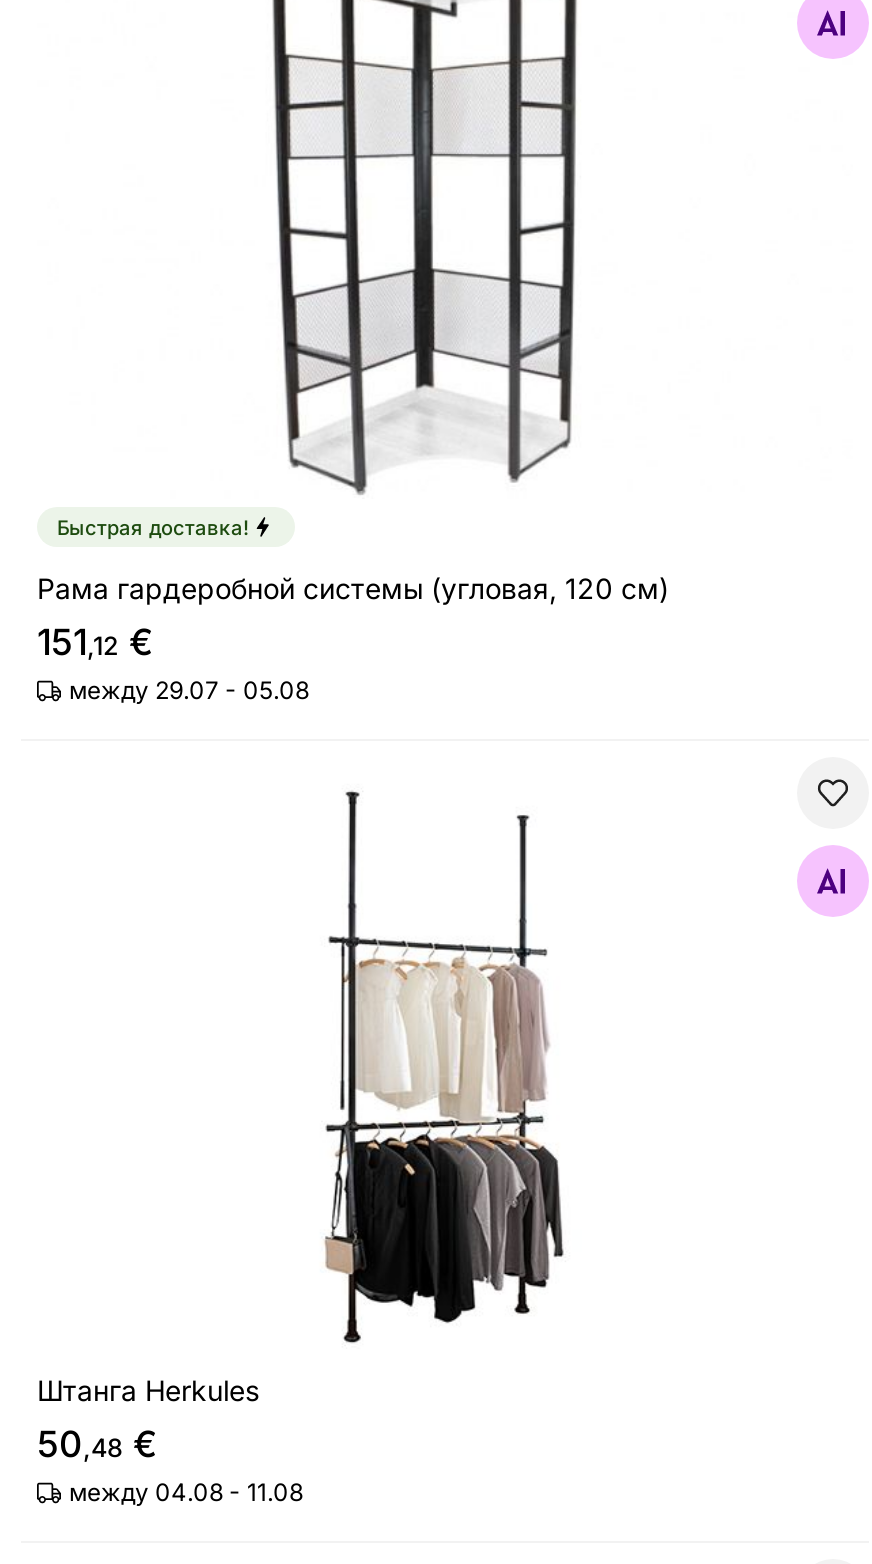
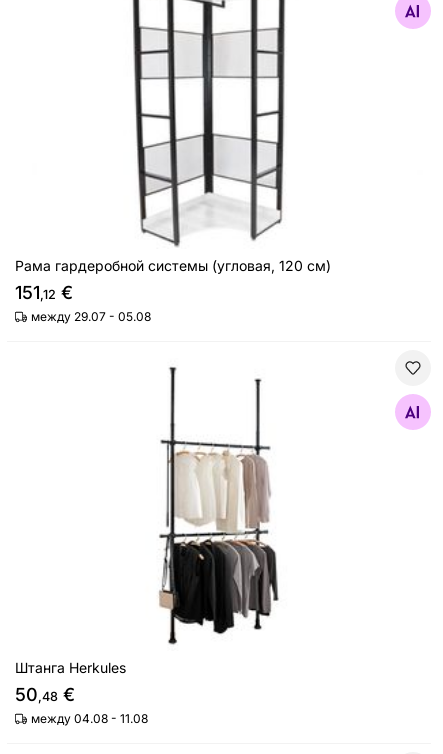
[57,515,249,539] Быстрая доставка! -> none

